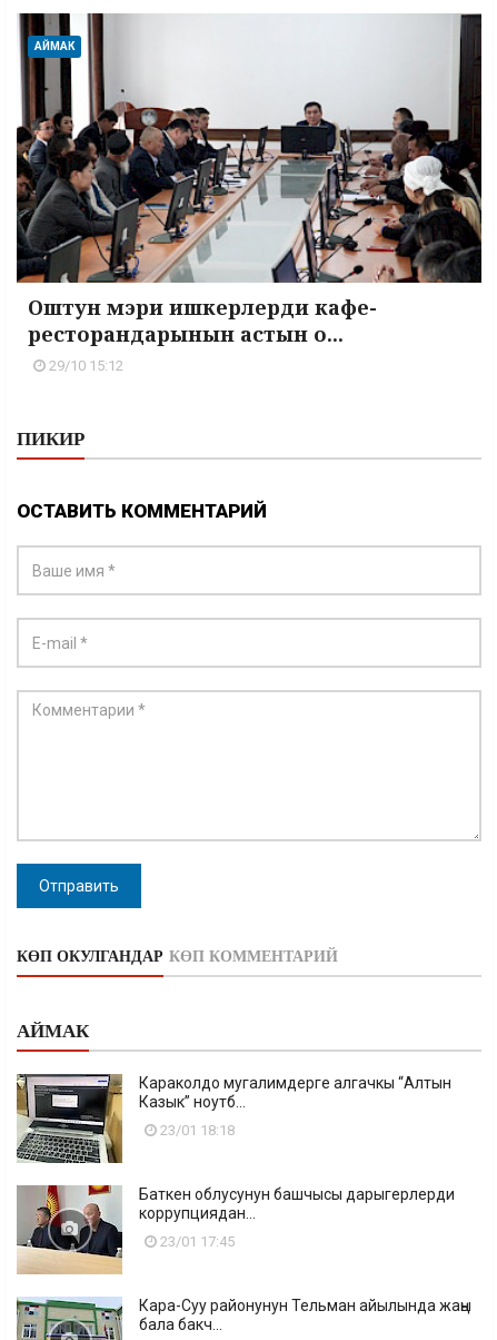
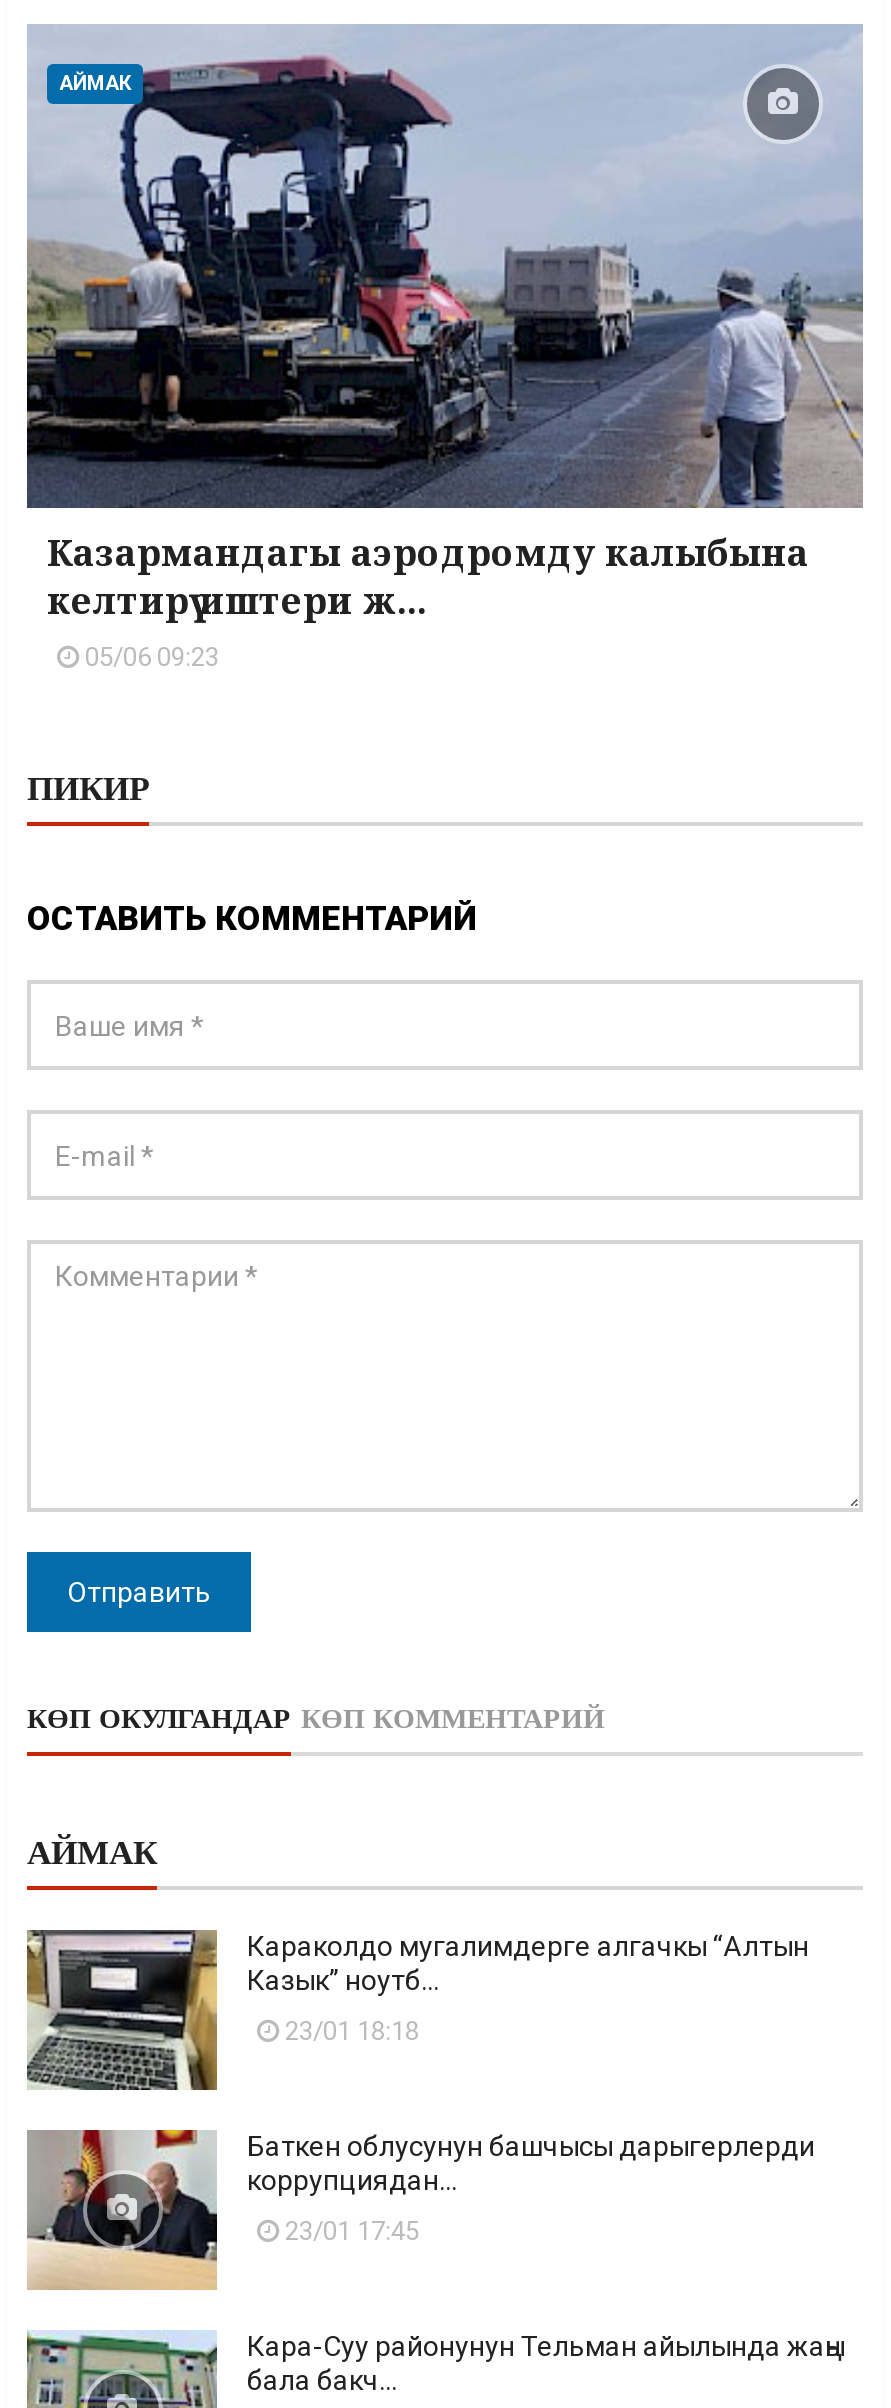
[17,12,483,374] [image] | Оштун мэри ишкерлерди кафе- | ресторандарынын астын о... | 29/10 15:12 -> [25,24,865,672] [image] | Казармандагы аэродромду калыбына | келтирүү иштери ж... | 05/06 09:23

